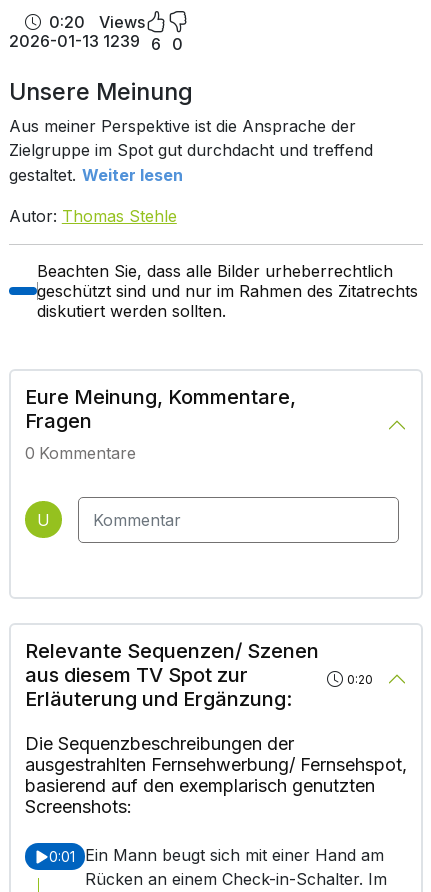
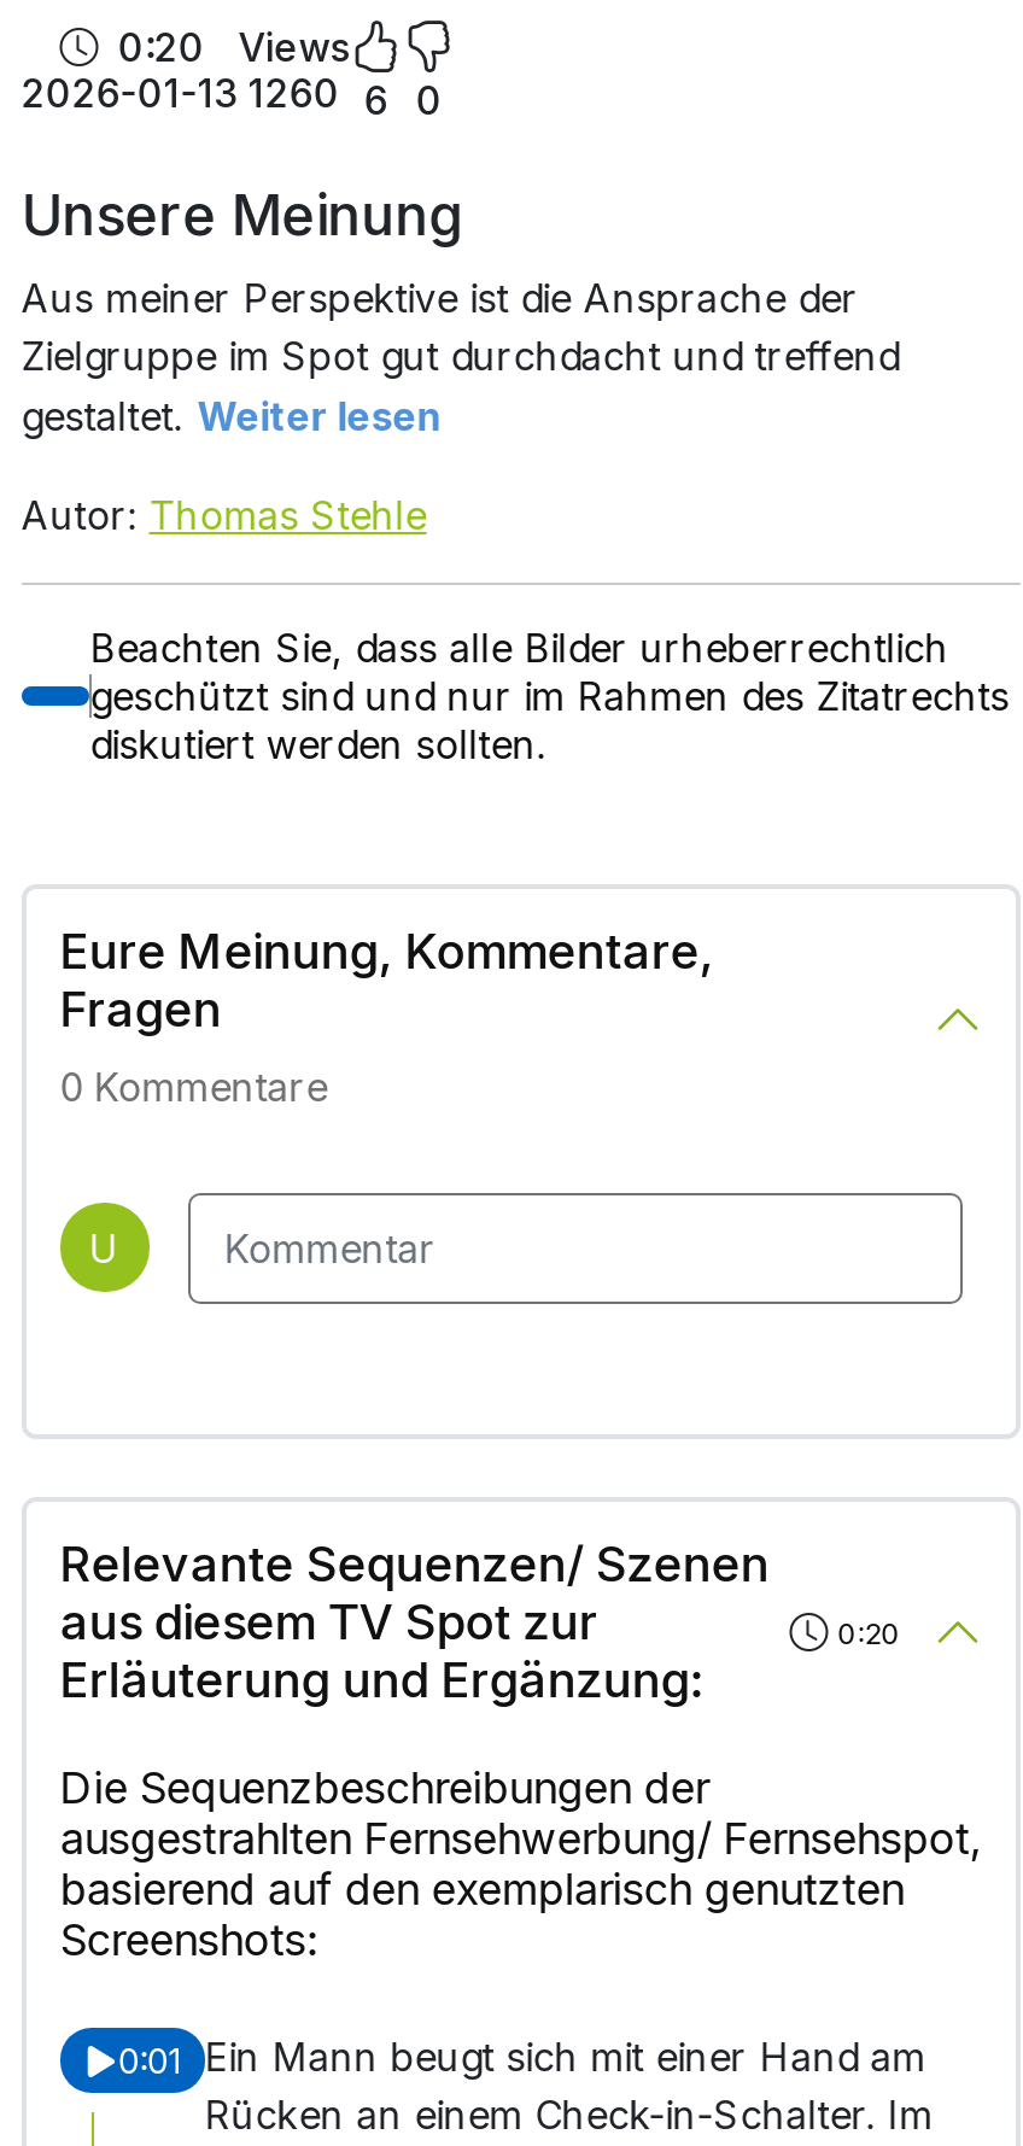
[9,30,183,54] 2026-01-13 1239 6 0 -> [21,68,442,124] 2026-01-13 1260 6 0

